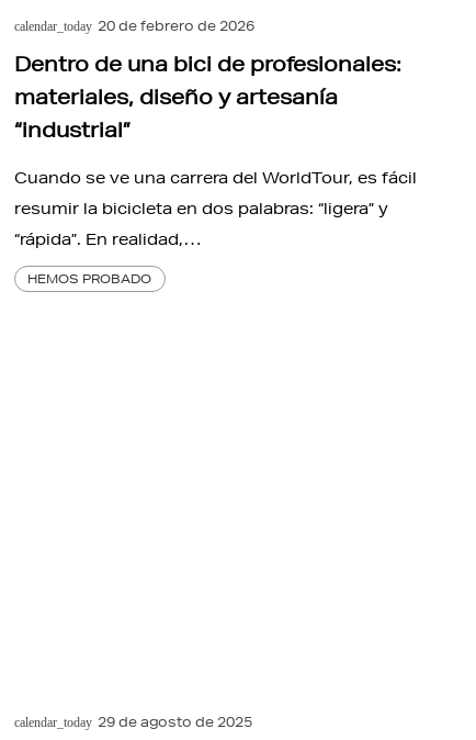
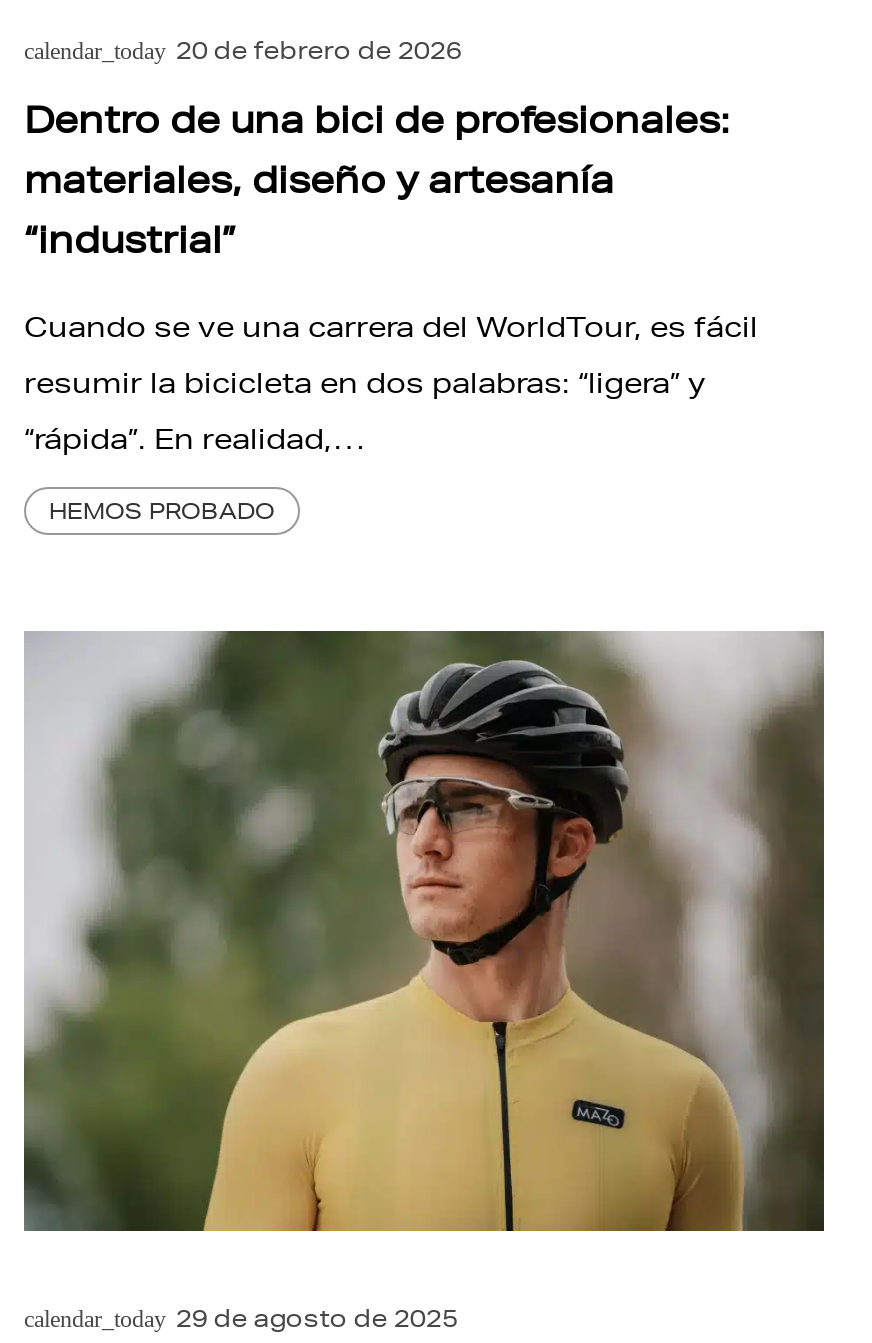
none -> [22,629,826,1233] [image]

